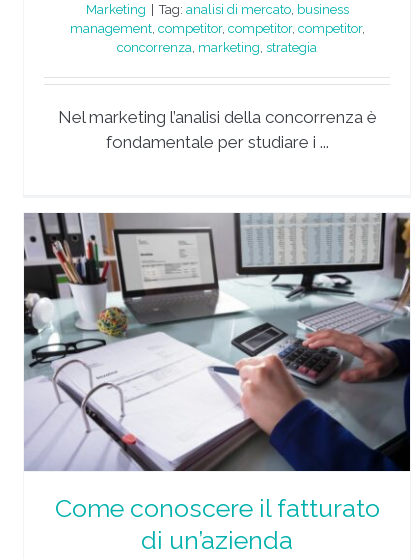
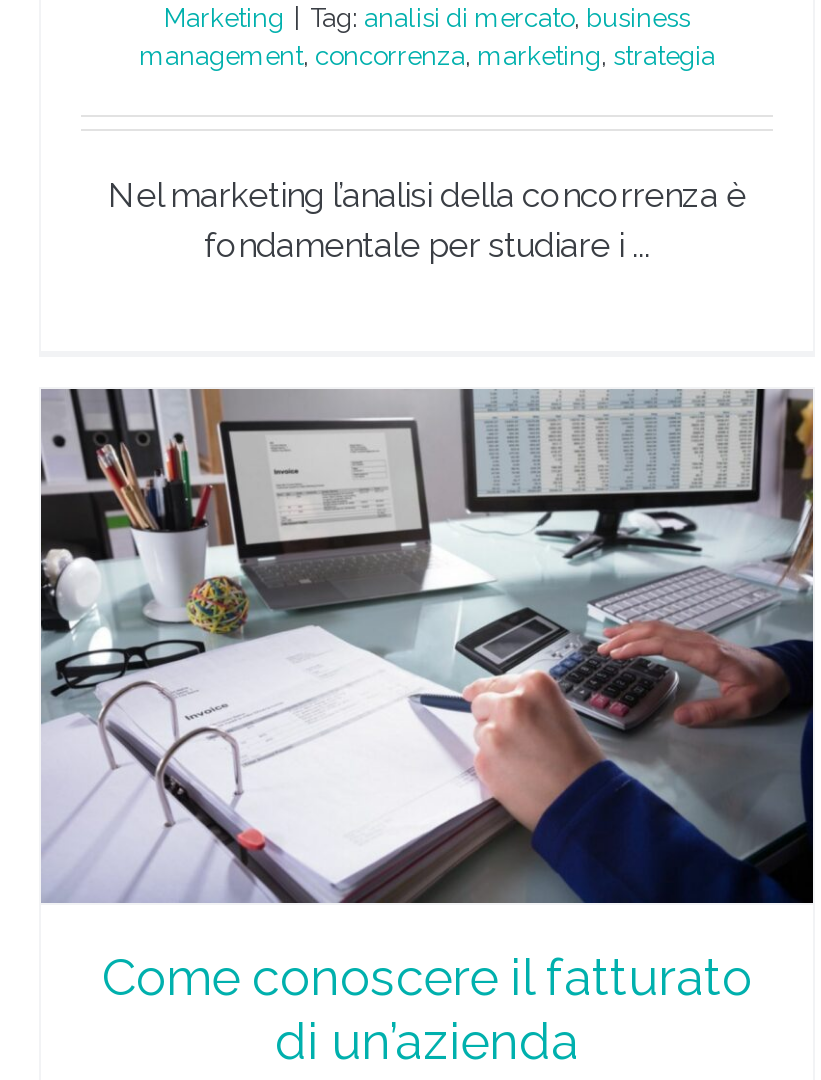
[69,21,364,55] management, competitor, competitor, competitor, | concorrenza, marketing, strategia -> [139,41,715,71] management, concorrenza, marketing, strategia

